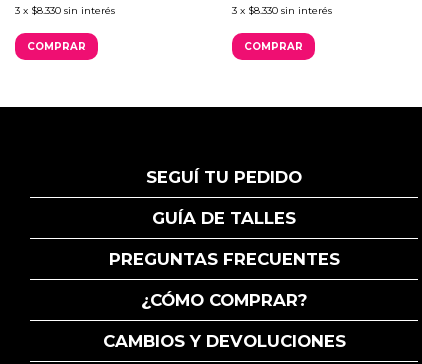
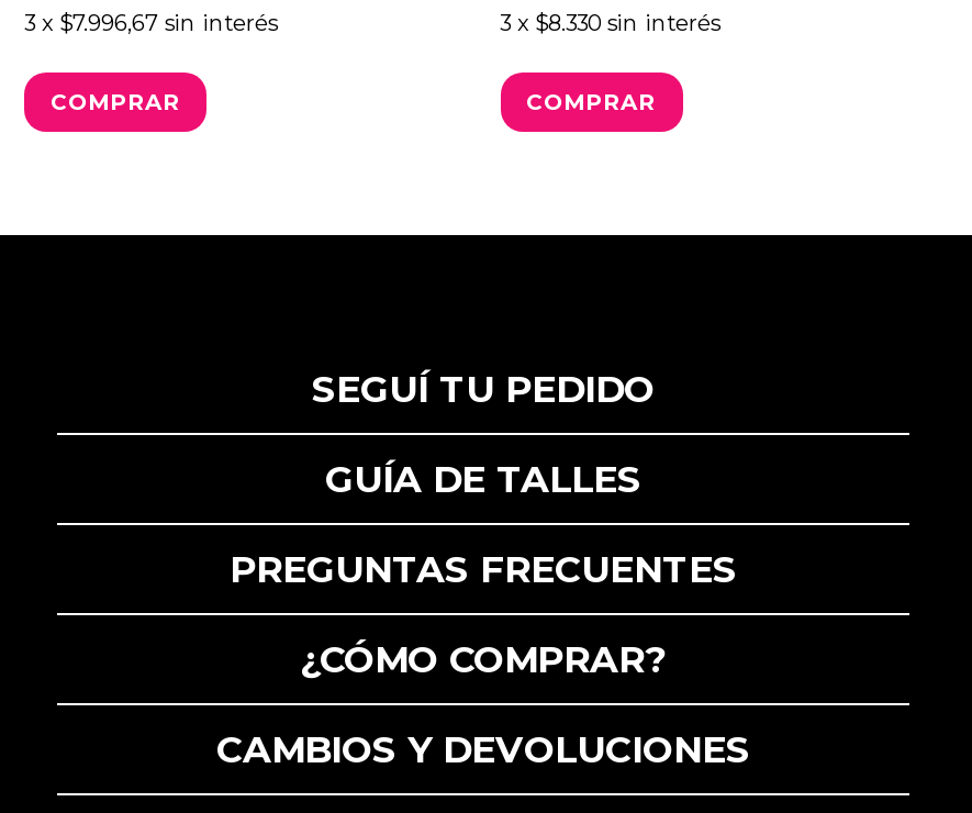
[15,4,115,17] 3 x $8.330 sin interés -> [24,8,277,37] 3 x $7.996,67 sin interés

